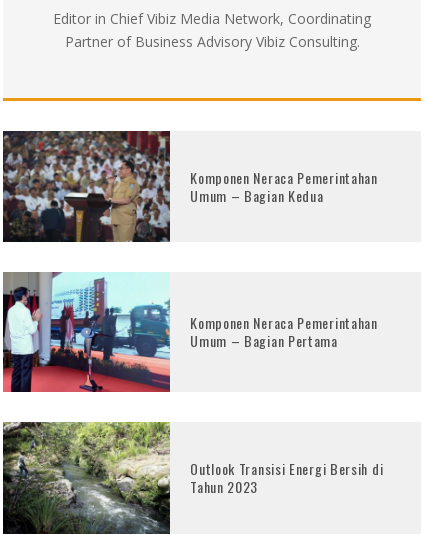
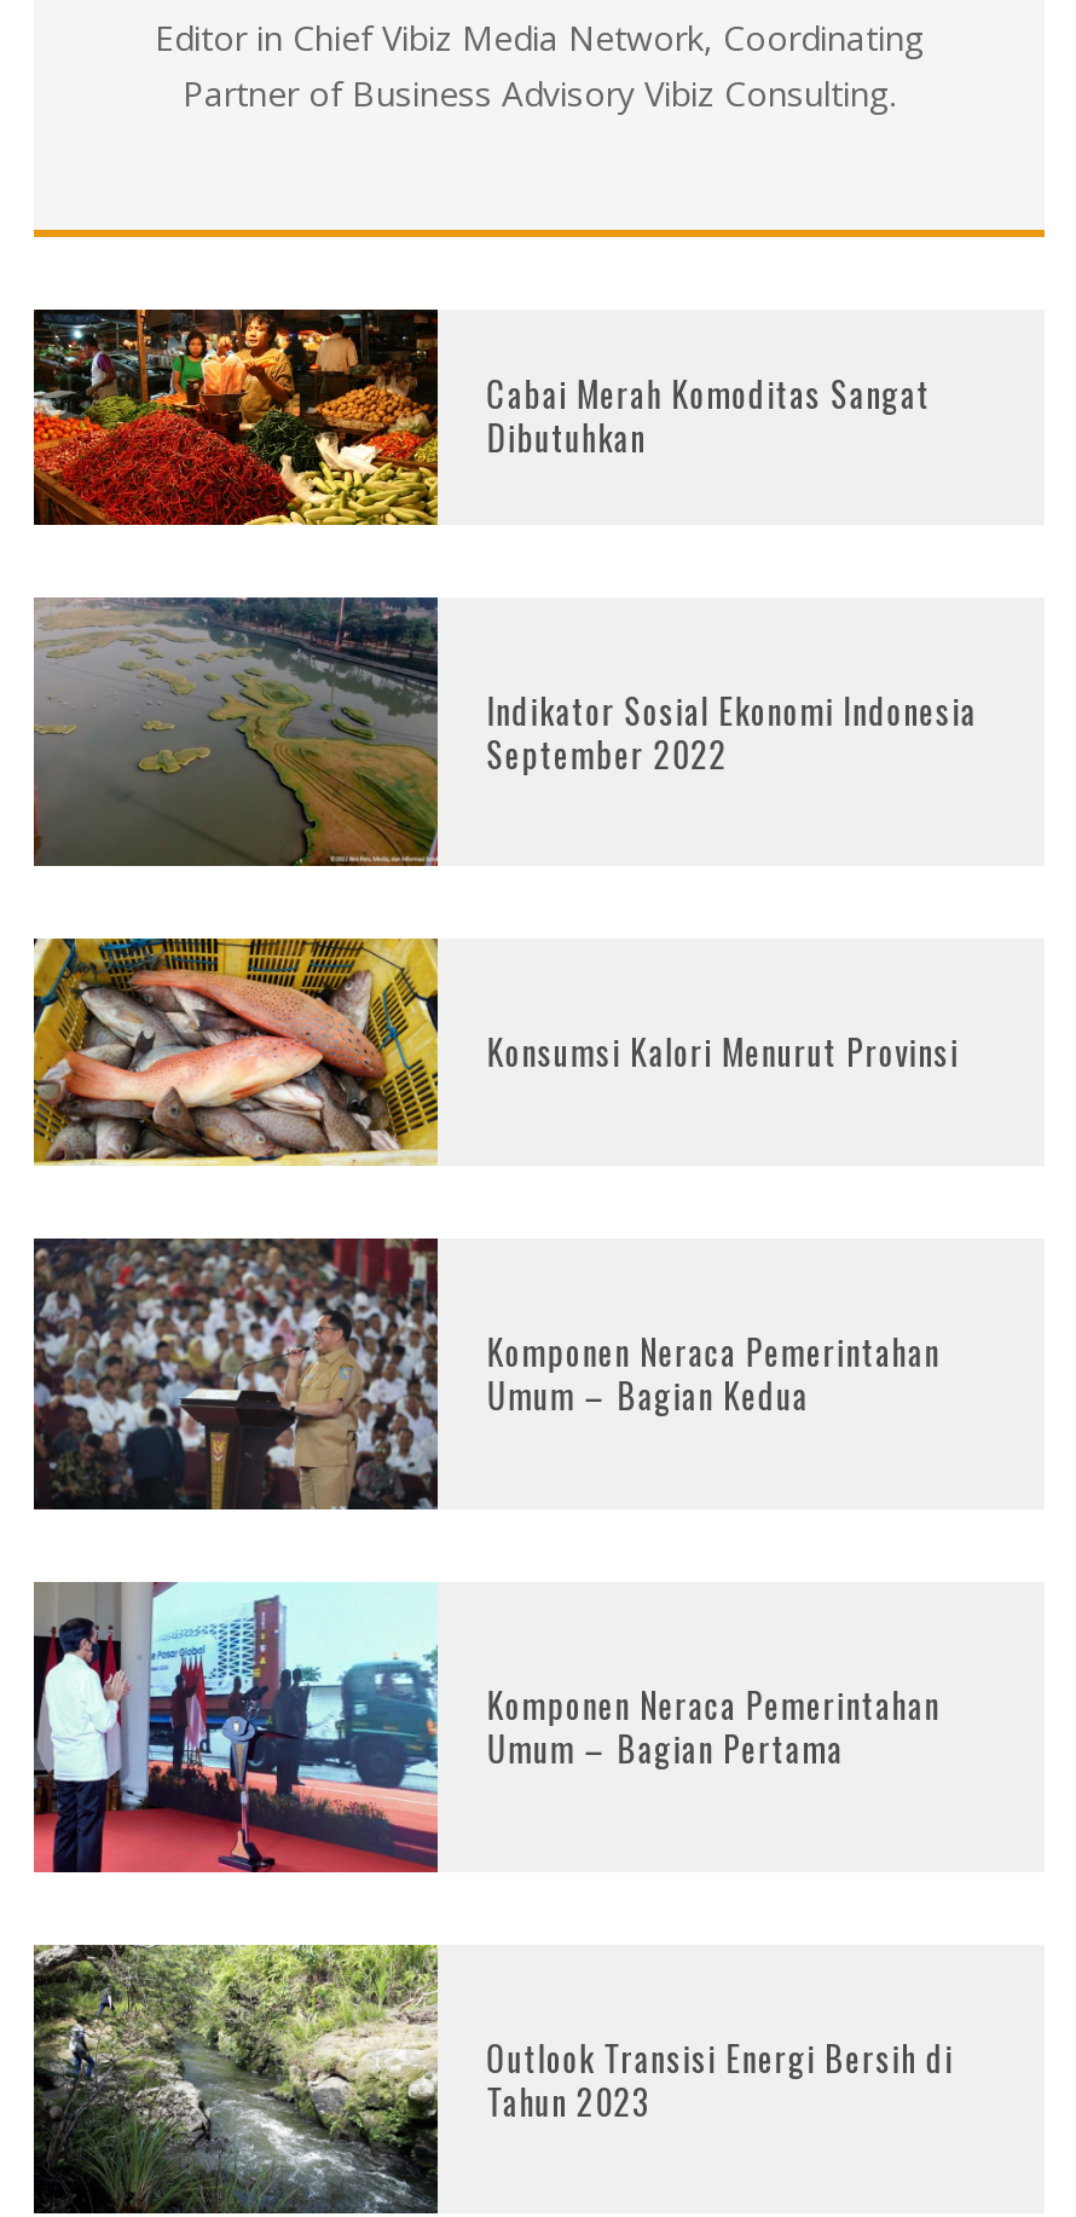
none -> [31,307,930,527] [image] | Cabai Merah Komoditas Sangat | Dibutuhkan
none -> [31,595,977,868] [image] | Indikator Sosial Ekonomi Indonesia | September 2022
none -> [31,936,959,1168] [image] | Konsumsi Kalori Menurut Provinsi

